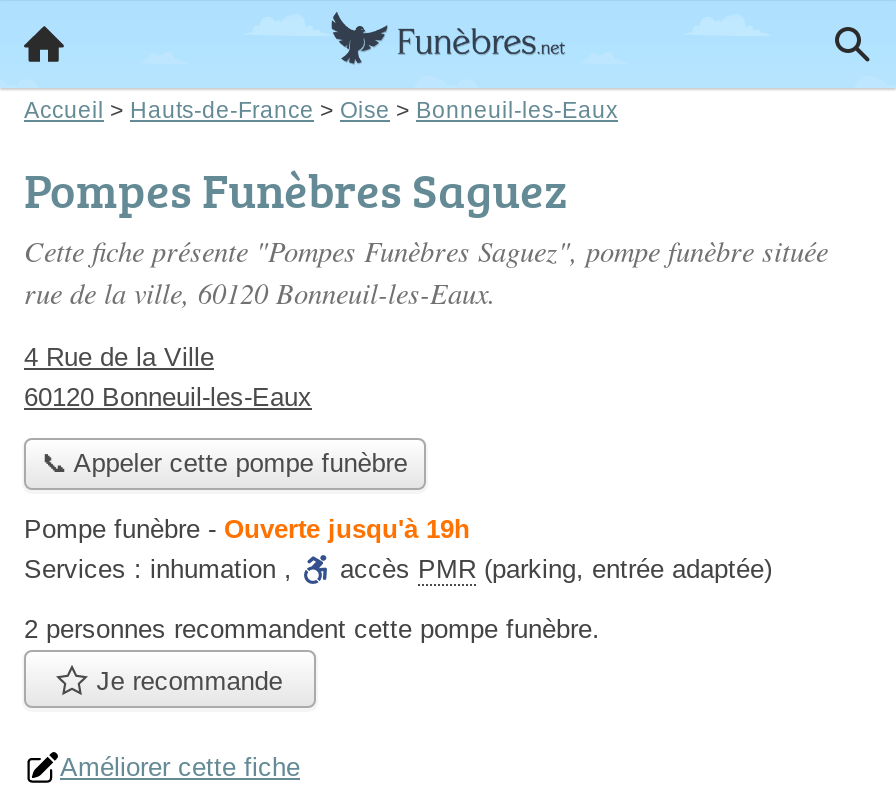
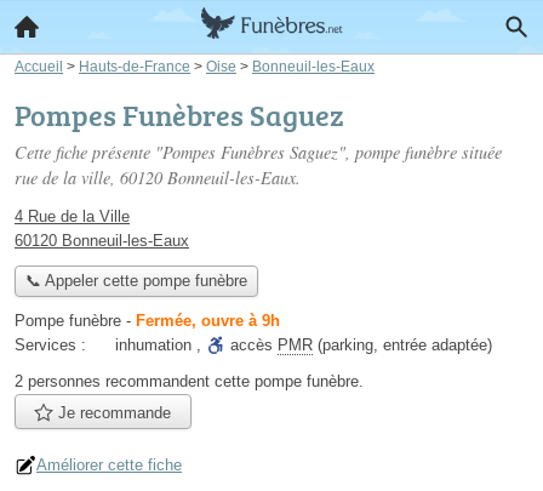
[24,515,470,585] Pompe funèbre - Ouverte jusqu'à 19h | Services : inhumation , -> [15,312,280,354] Pompe funèbre - Fermée, ouvre à 9h | Services : | inhumation ,

